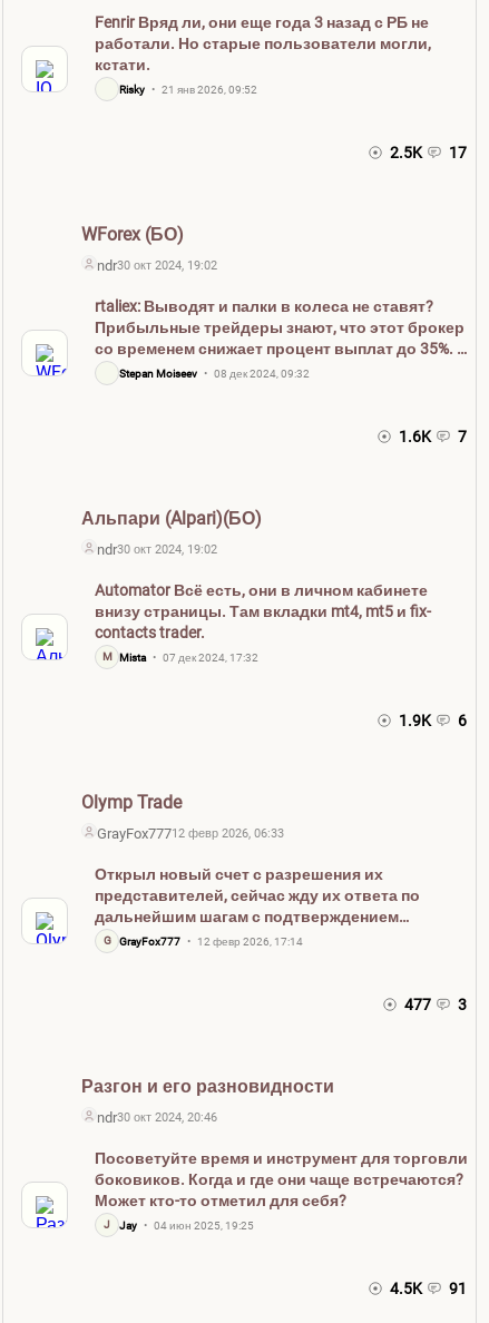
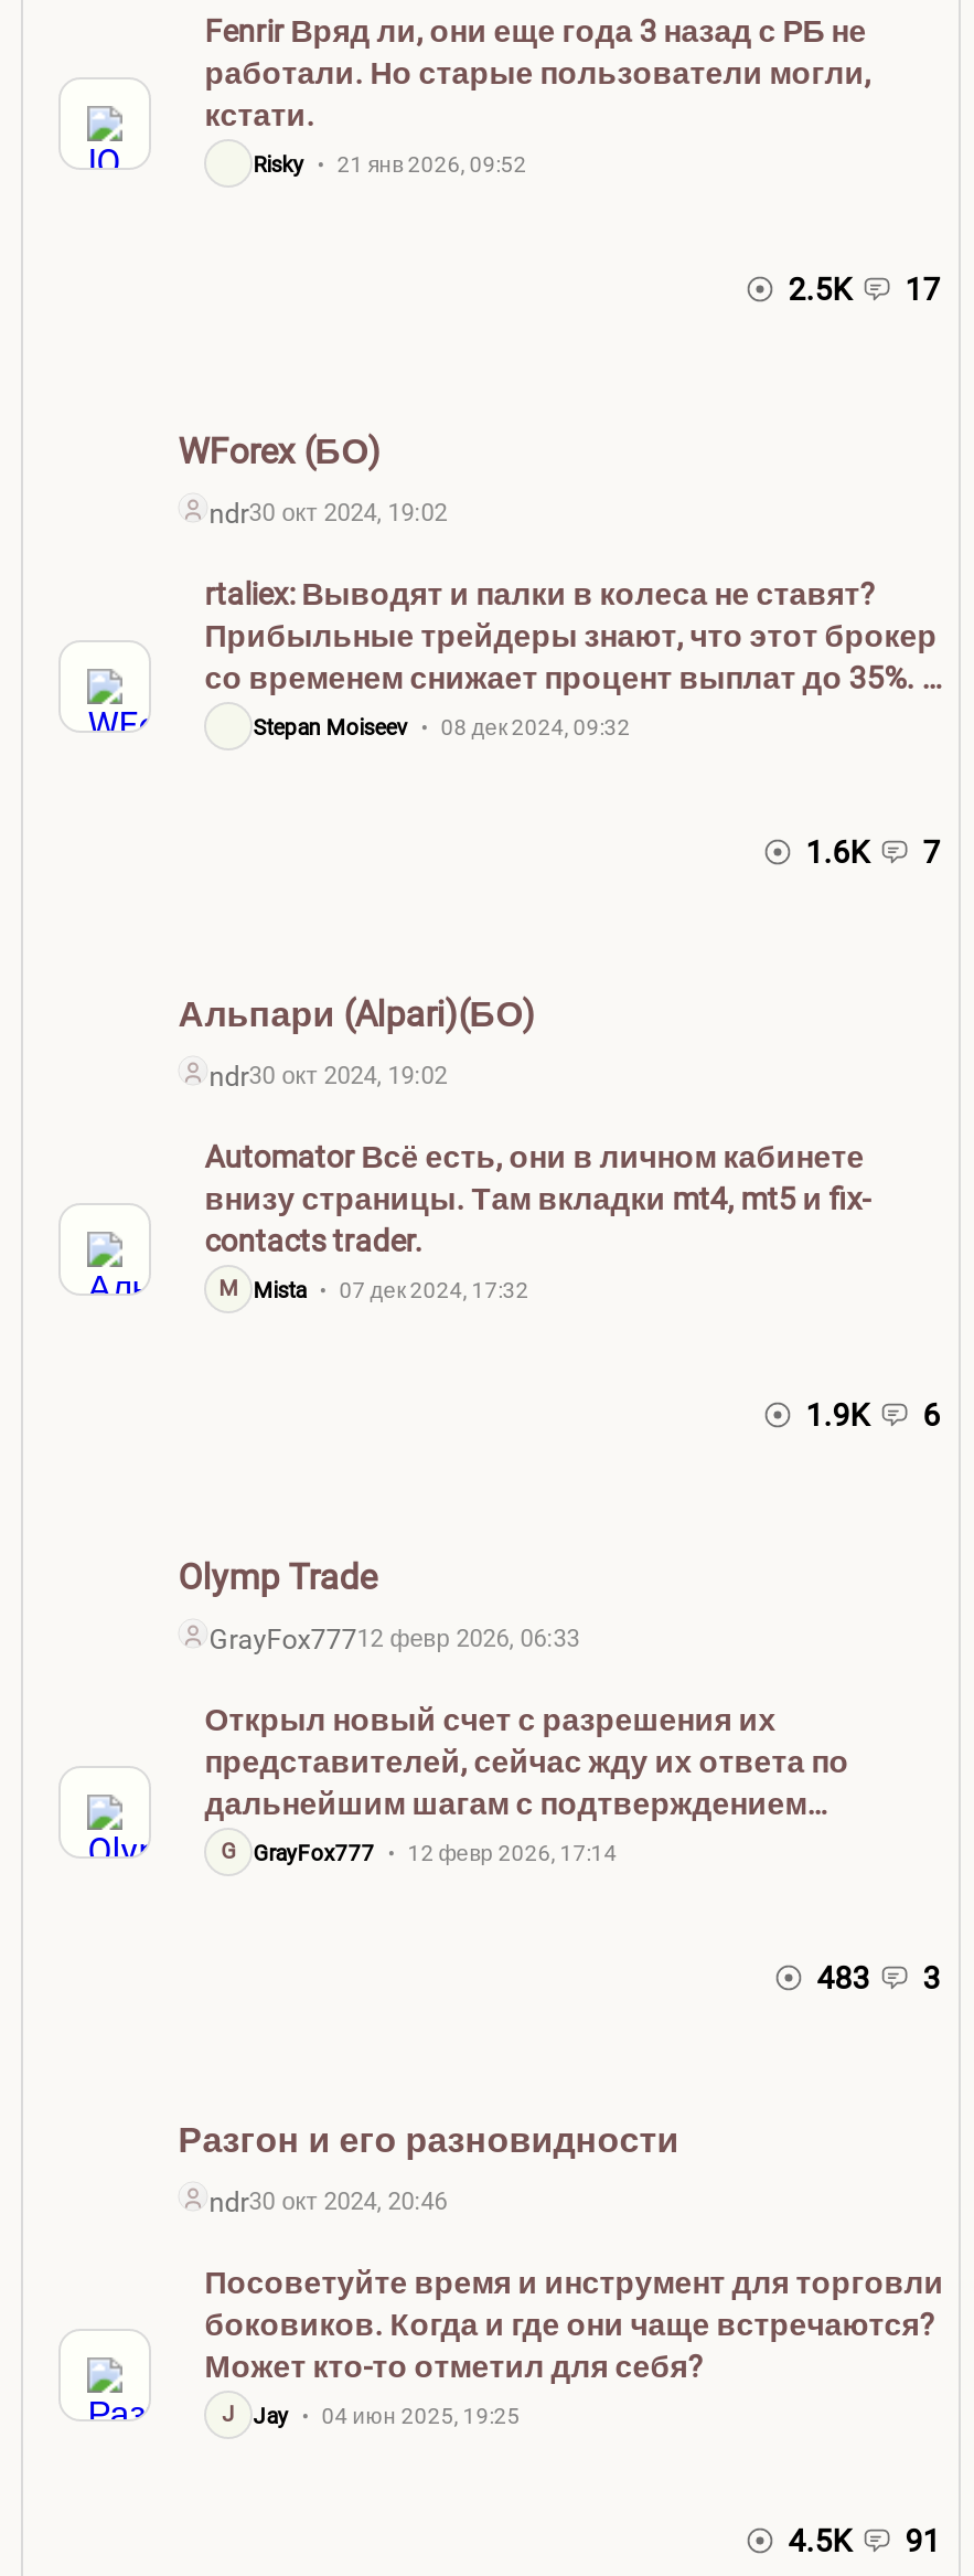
[404,996,466,1013] 477 3 -> [817,1960,940,1995] 483 3

